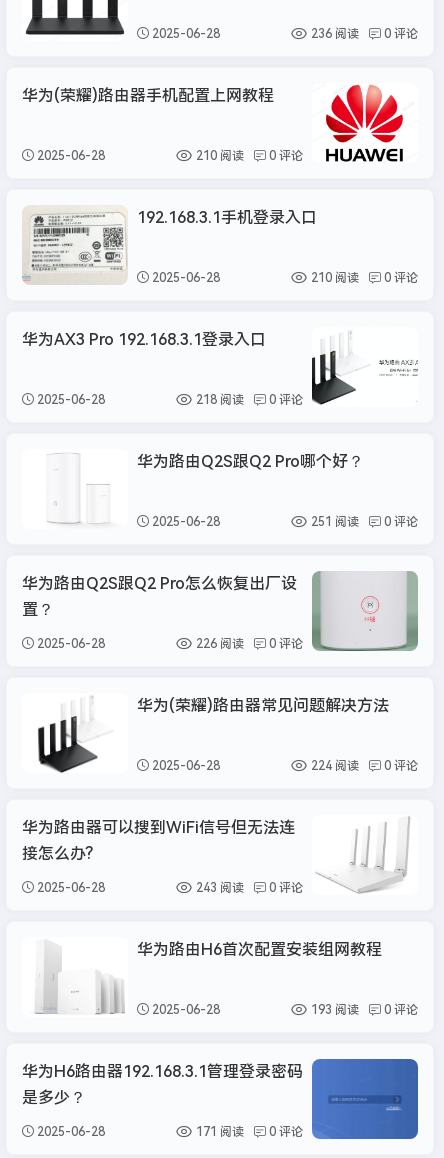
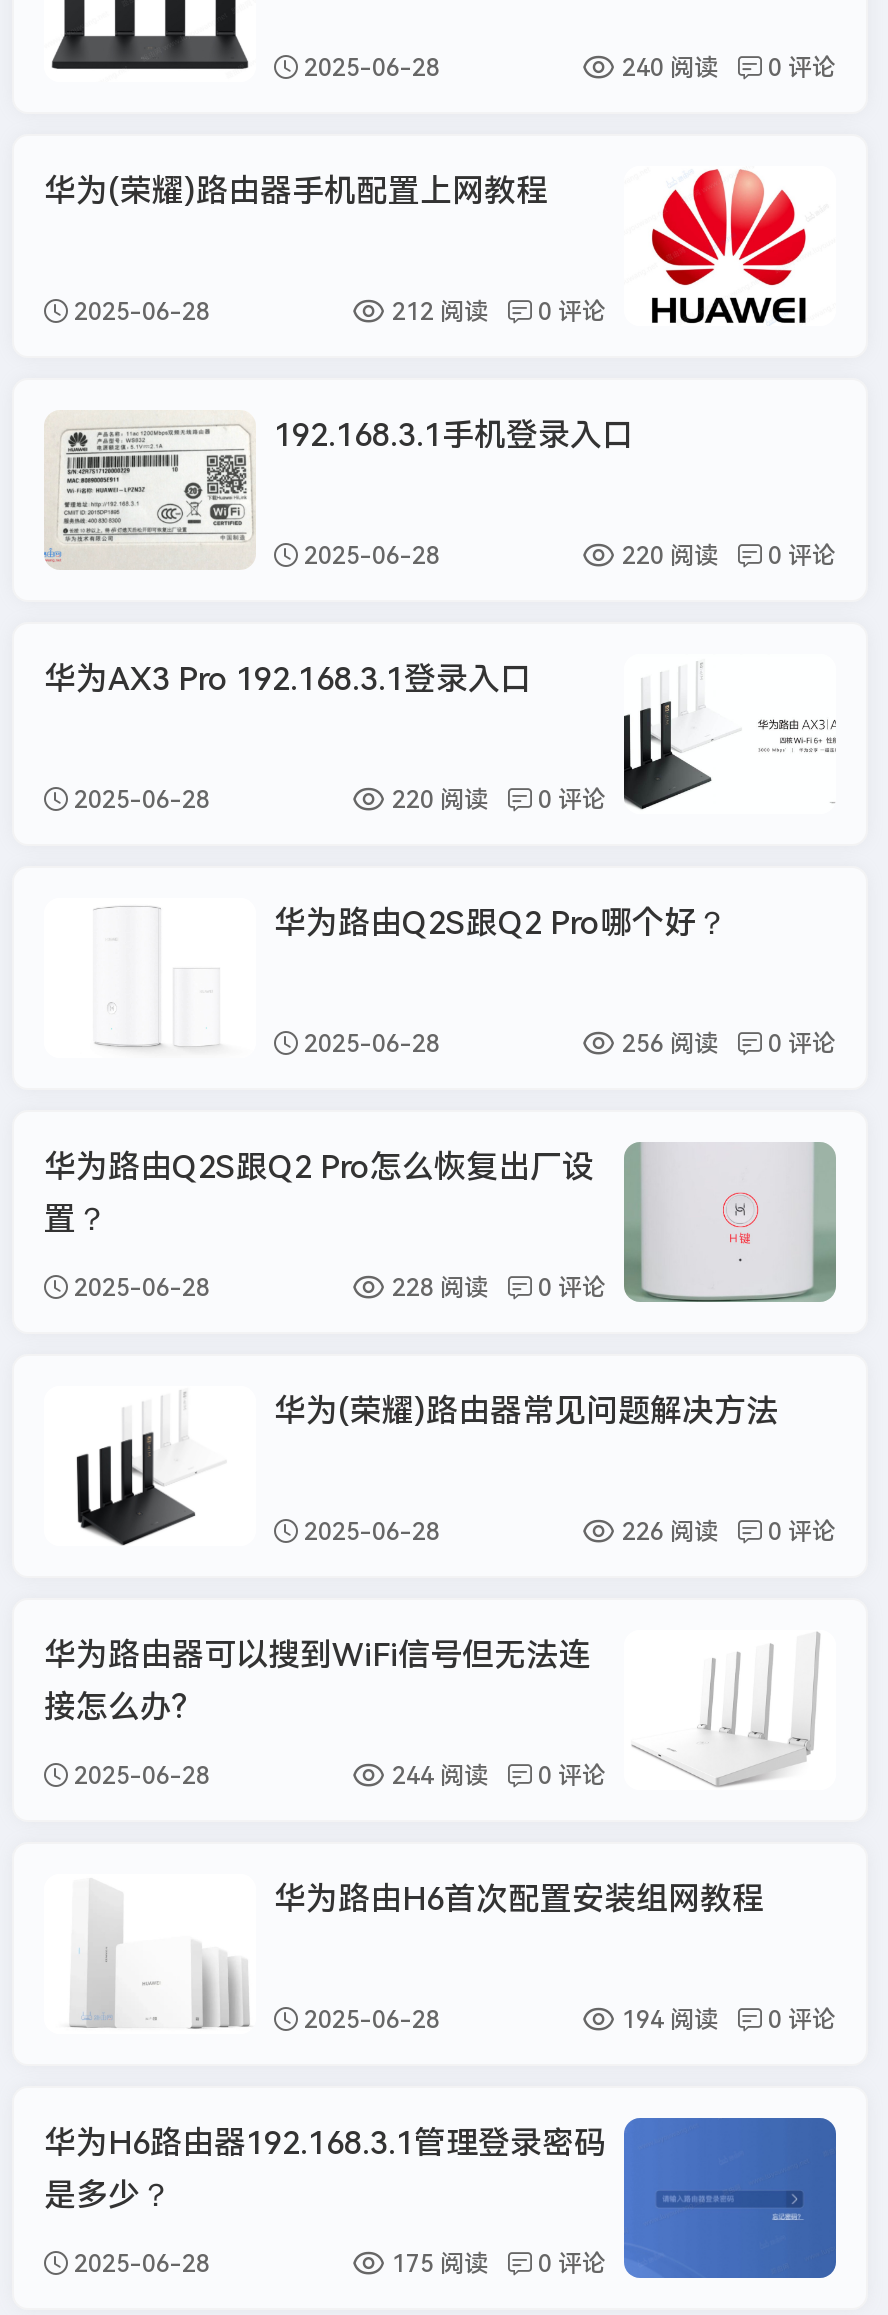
[311,27,418,41] 236 阅读 0 评论 -> [622,54,836,82] 240 阅读 0 评论
[196,149,303,163] 210 阅读 0 评论 -> [392,298,606,326] 212 阅读 0 评论
[311,271,418,285] 210 阅读 0 评论 -> [622,542,836,570] 220 阅读 0 评论
[196,393,303,407] 218 阅读 0 评论 -> [392,786,606,814] 220 阅读 0 评论
[311,515,418,529] 251 阅读 0 评论 -> [622,1030,836,1058] 256 阅读 0 评论
[196,637,303,651] 226 阅读 0 评论 -> [392,1274,606,1302] 228 阅读 0 评论
[311,759,418,773] 224 阅读 0 评论 -> [622,1518,836,1546] 226 阅读 0 评论
[196,881,303,895] 243 阅读 0 评论 -> [392,1762,606,1790] 244 阅读 0 评论
[311,1003,418,1017] 193 阅读 0 评论 -> [622,2006,836,2034] 194 阅读 0 评论
[196,1125,303,1139] 171 阅读 0 评论 -> [392,2250,606,2278] 175 阅读 0 评论

